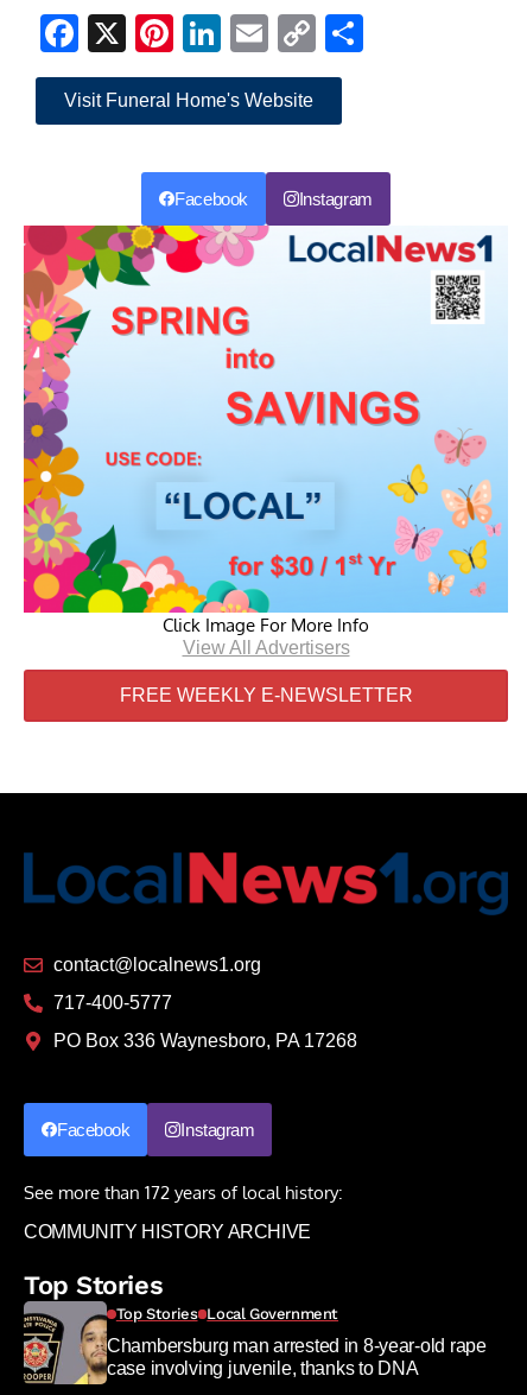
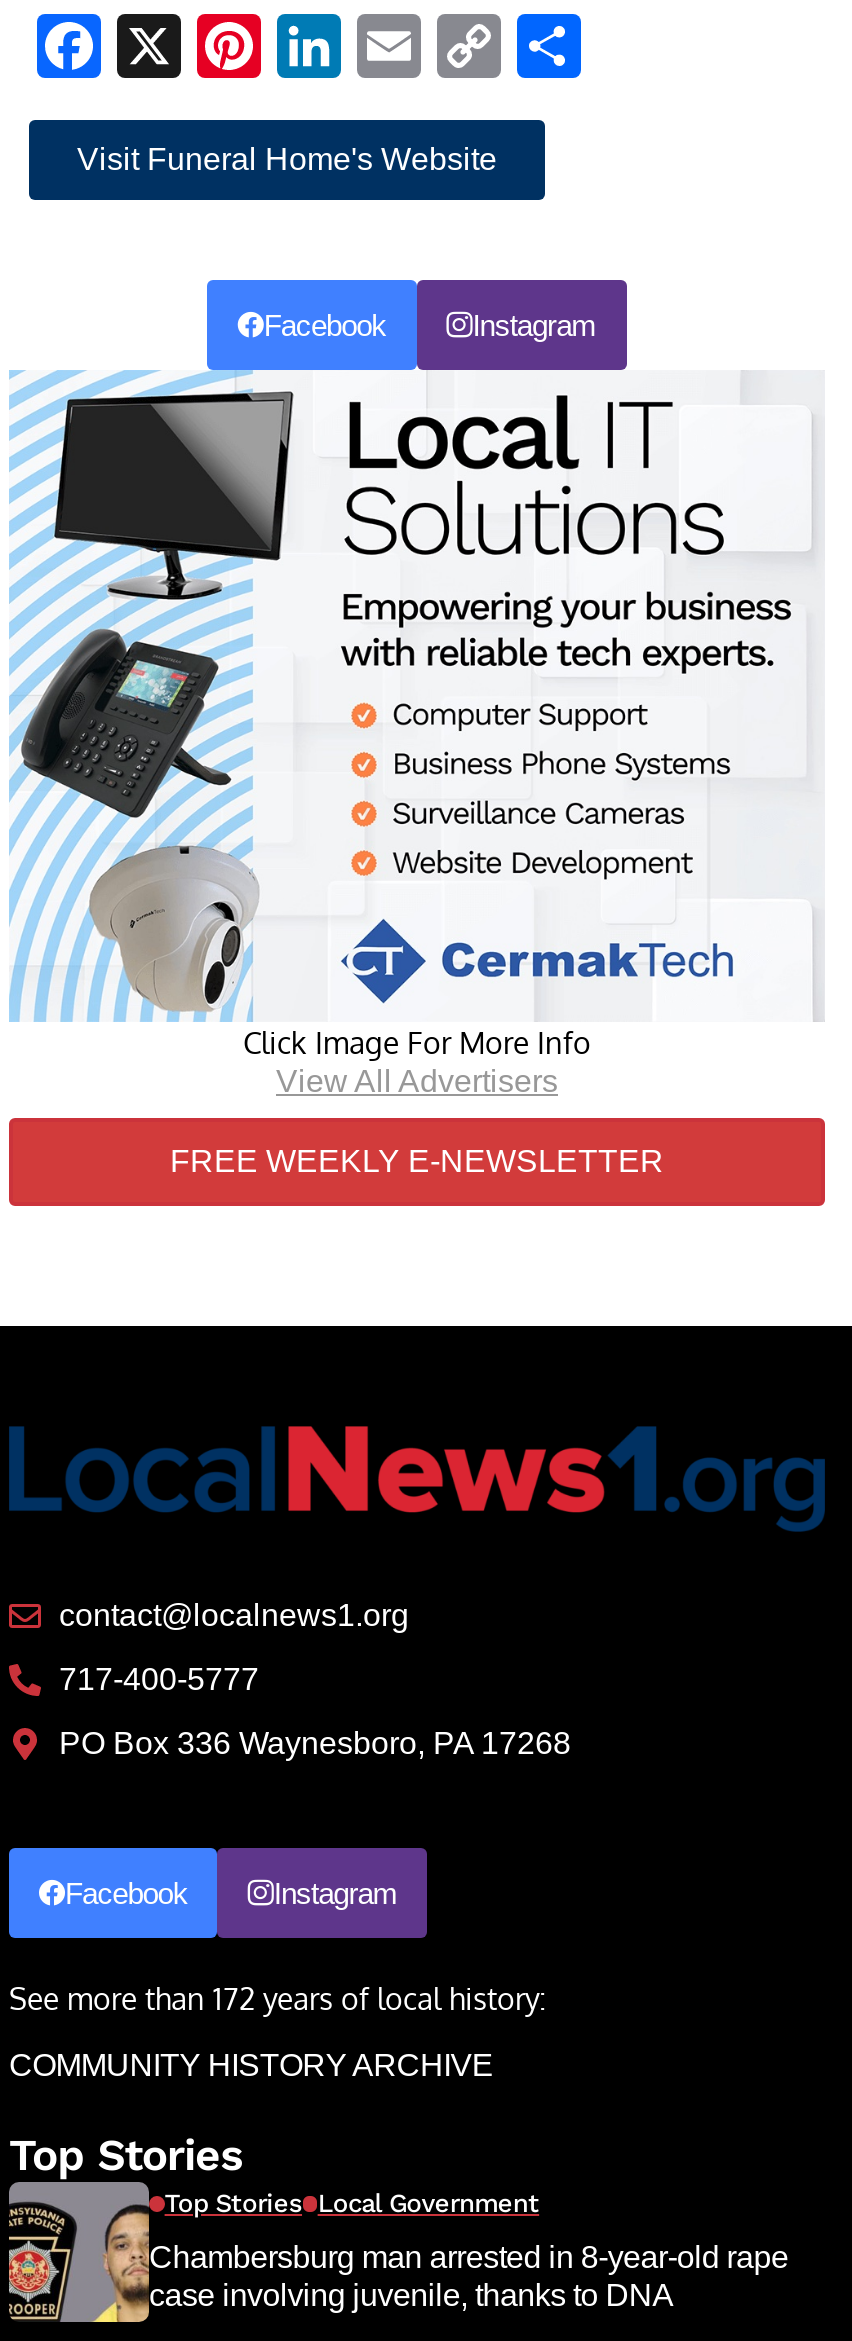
[23,224,508,614] [image] -> [9,368,823,1022] [image]

